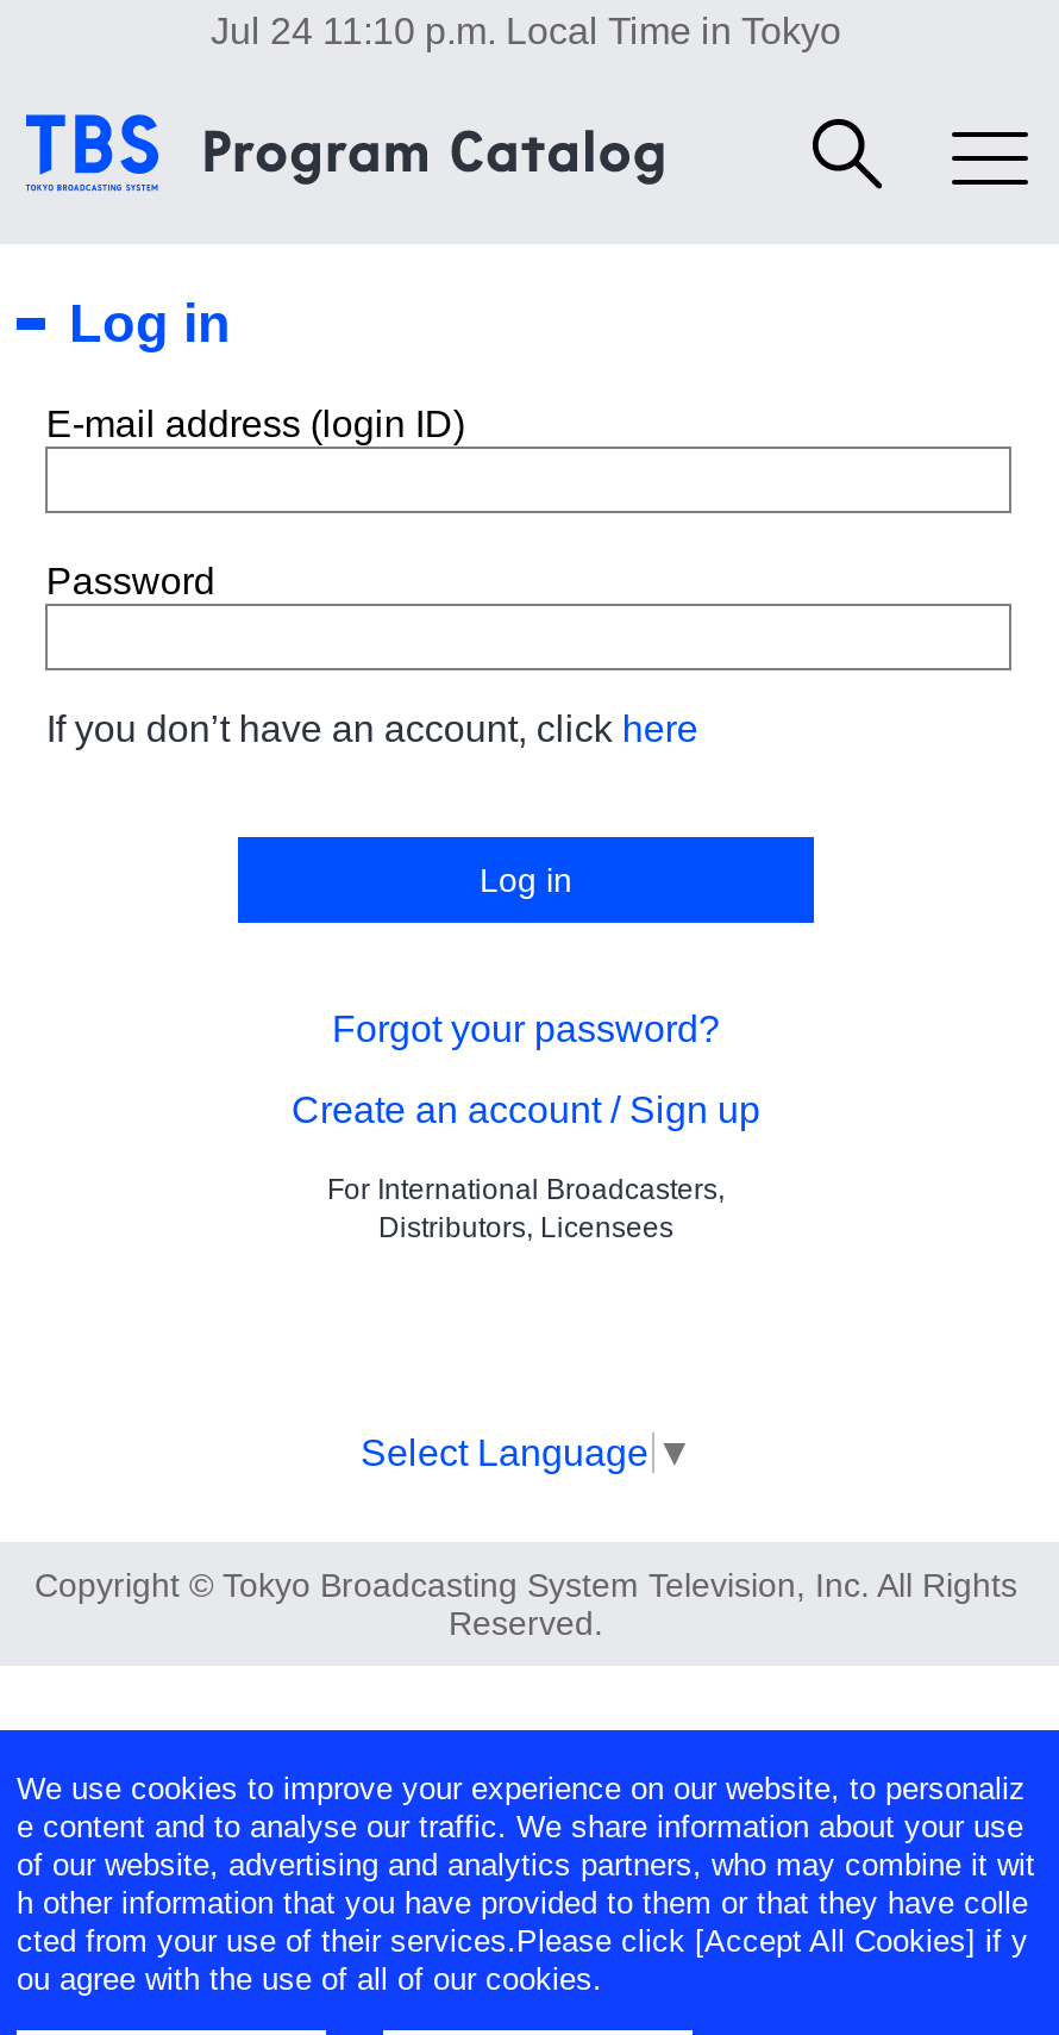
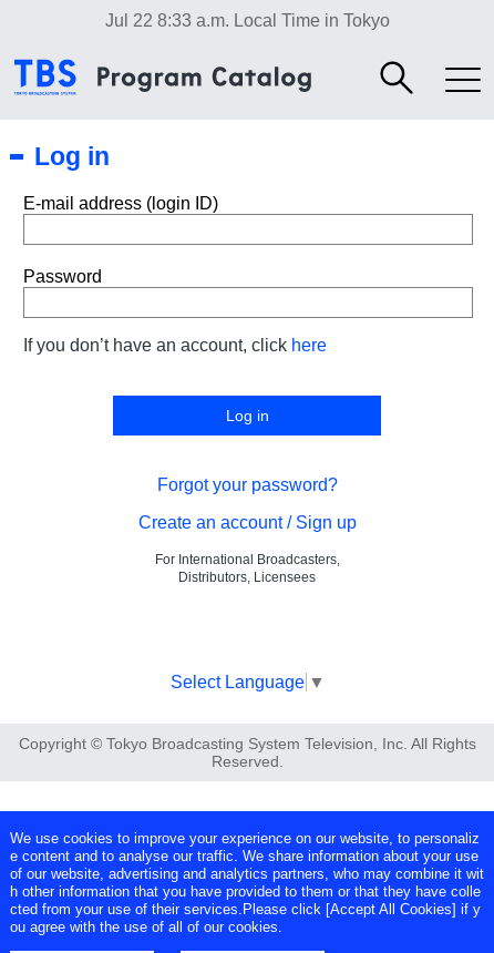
[211,11,841,51] Jul 24 11:10 p.m. Local Time in Tokyo -> [105,11,389,30] Jul 22 8:33 a.m. Local Time in Tokyo

